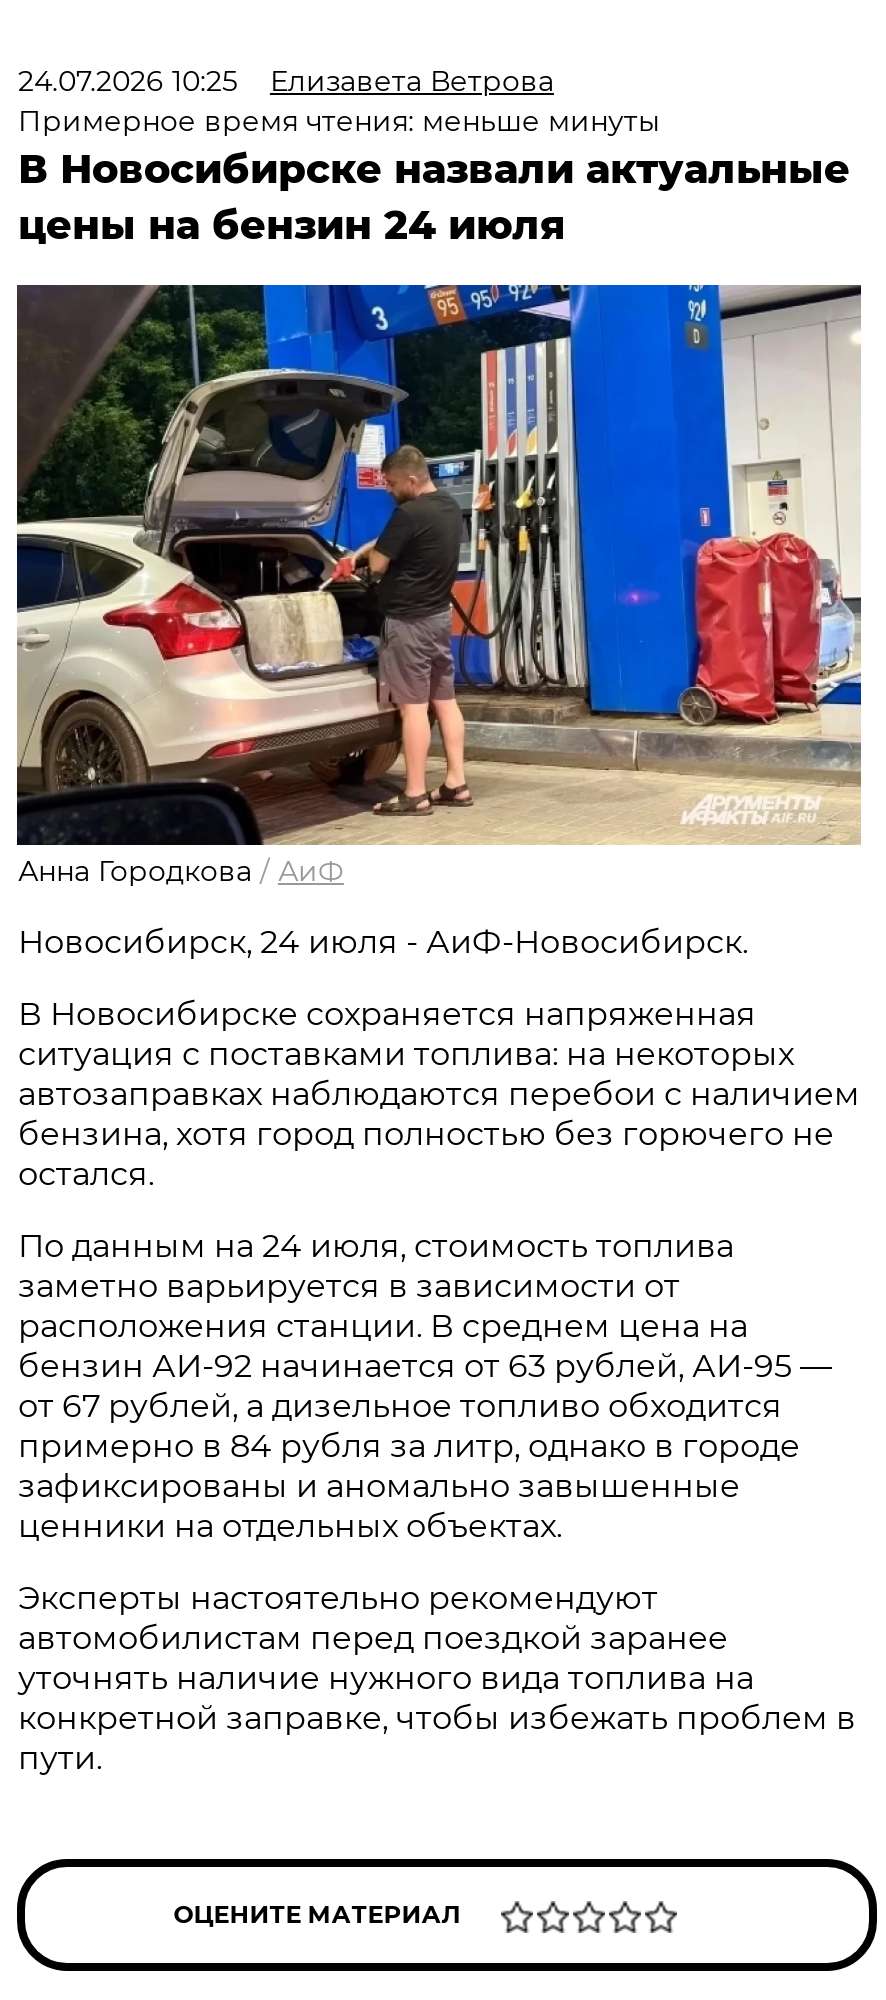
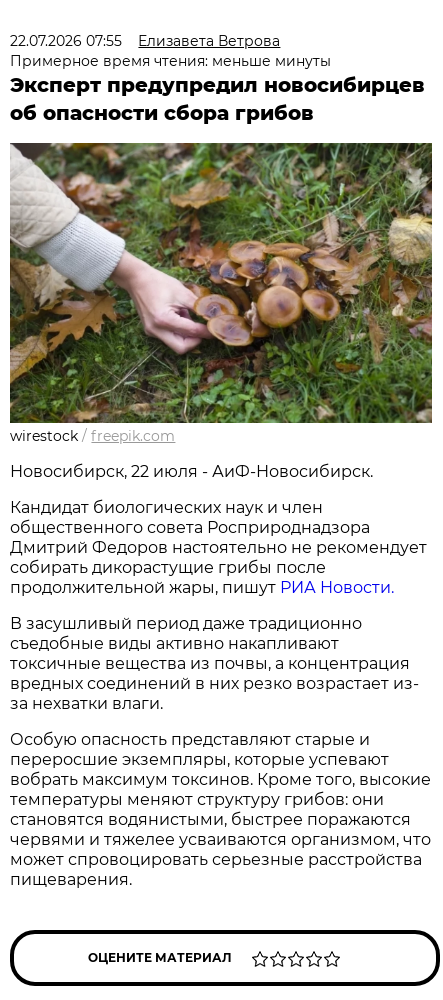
[18,63,554,99] 24.07.2026 10:25 Елизавета Ветрова -> [10,32,280,50] 22.07.2026 07:55 Елизавета Ветрова
[18,145,850,249] В Новосибирске назвали актуальные | цены на бензин 24 июля -> [10,73,425,125] Эксперт предупредил новосибирцев | об опасности сбора грибов
[15,283,863,889] [image] | Анна Городкова / АиФ -> [9,142,433,445] [image] | wirestock / freepik.com
[18,923,748,961] Новосибирcк, 24 июля - АиФ-Новосибирск. -> [10,462,373,481] Новосибирcк, 22 июля - АиФ-Новосибирск.
[18,995,860,1193] В Новосибирске сохраняется напряженная | ситуация с поставками топлива: на некоторых | автозаправках наблюдаются перебои с наличием | бензина, хотя город полностью без горючего не | остался. -> [10,498,427,597] Кандидат биологических наук и член | общественного совета Росприроднадзора | Дмитрий Федоров настоятельно не рекомендует | собирать дикорастущие грибы после | продолжительной жары, пишут РИА Новости.
[18,1227,832,1545] По данным на 24 июля, стоимость топлива | заметно варьируется в зависимости от | расположения станции. В среднем цена на | бензин АИ-92 начинается от 63 рублей, АИ-95 — | от 67 рублей, а дизельное топливо обходится | примерно в 84 рубля за литр, однако в городе | зафиксированы и аномально завышенные | ценники на отдельных объектах. -> [10,614,419,713] В засушливый период даже традиционно | съедобные виды активно накапливают | токсичные вещества из почвы, а концентрация | вредных соединений в них резко возрастает из- | за нехватки влаги.
[18,1579,856,1777] Эксперты настоятельно рекомендуют | автомобилистам перед поездкой заранее | уточнять наличие нужного вида топлива на | конкретной заправке, чтобы избежать проблем в | пути. -> [10,730,431,889] Особую опасность представляют старые и | переросшие экземпляры, которые успевают | вобрать максимум токсинов. Кроме того, высокие | температуры меняют структуру грибов: они | становятся водянистыми, быстрее поражаются | червями и тяжелее усваиваются организмом, что | может спровоцировать серьезные расстройства | пищеварения.

